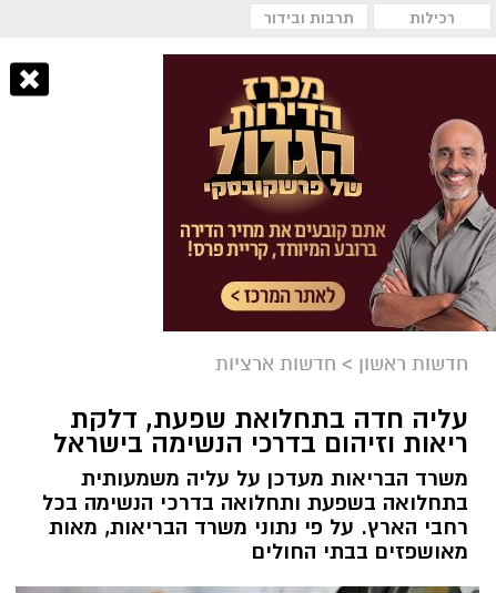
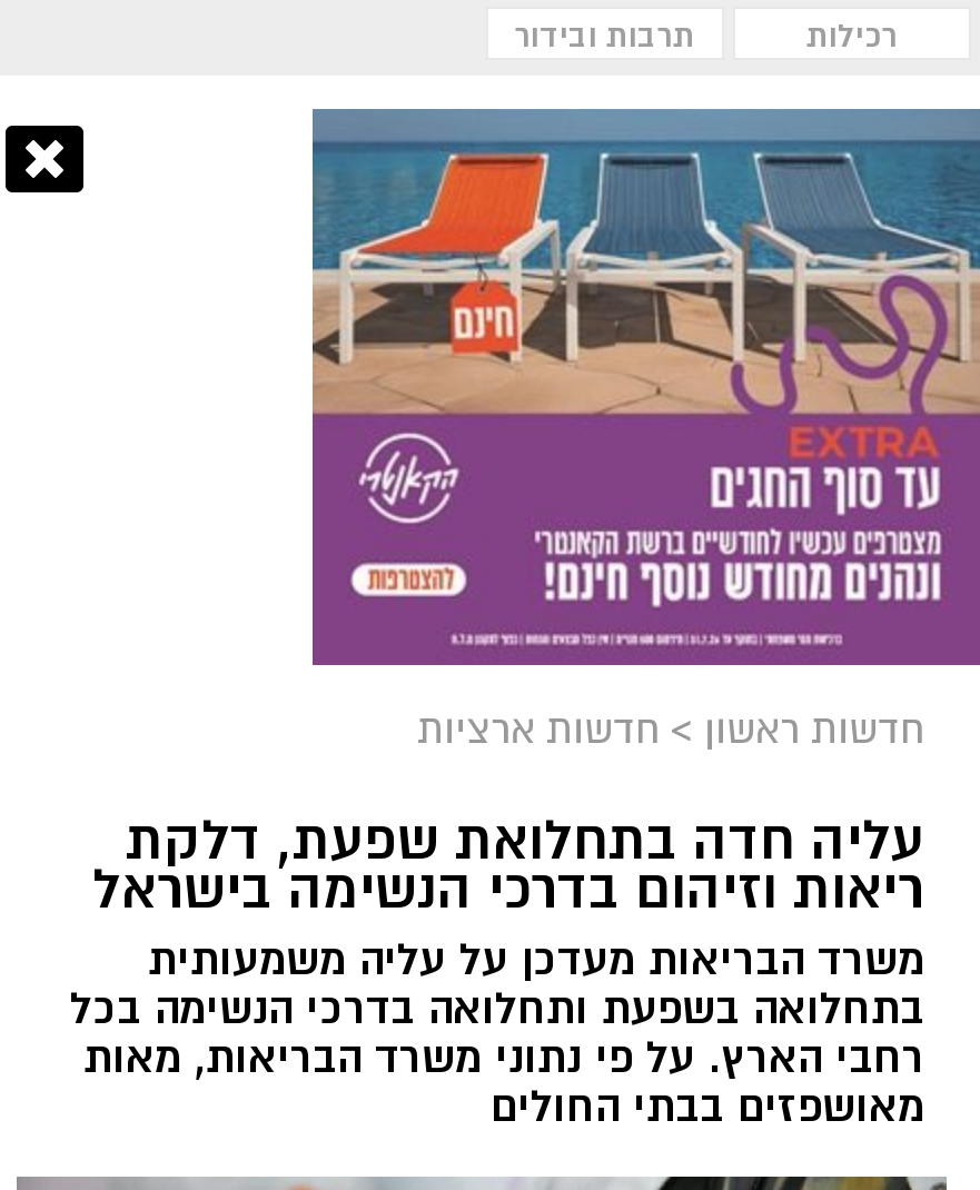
[162,53,493,333] [image] -> [310,107,973,667] [image]

